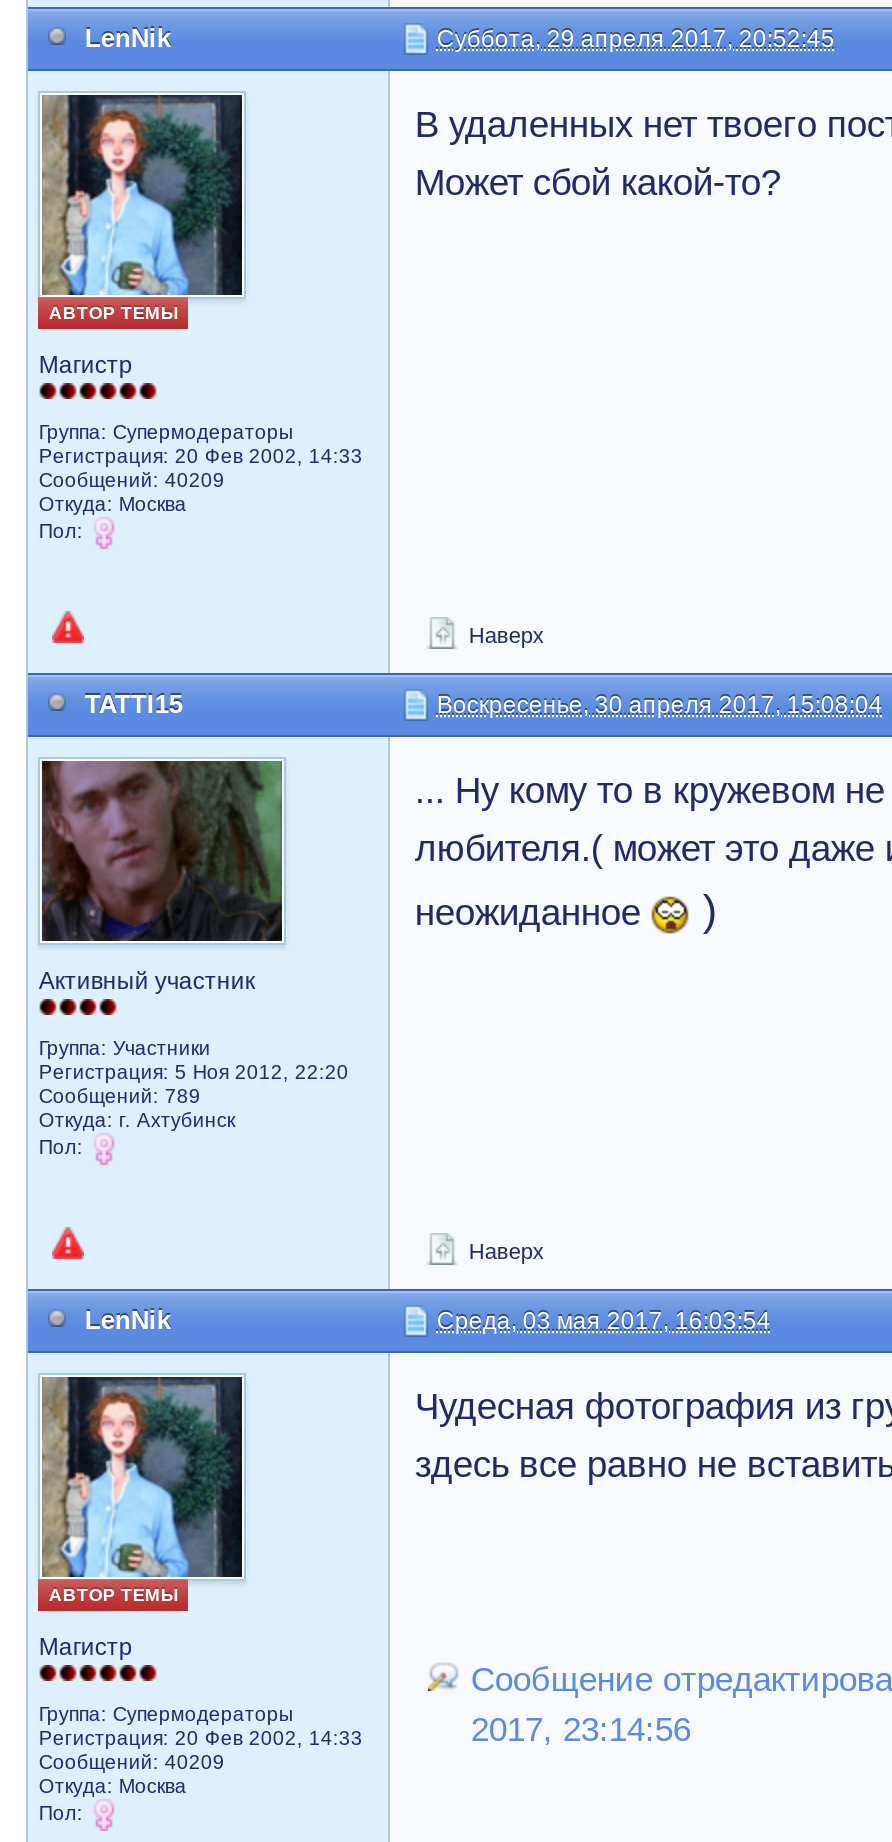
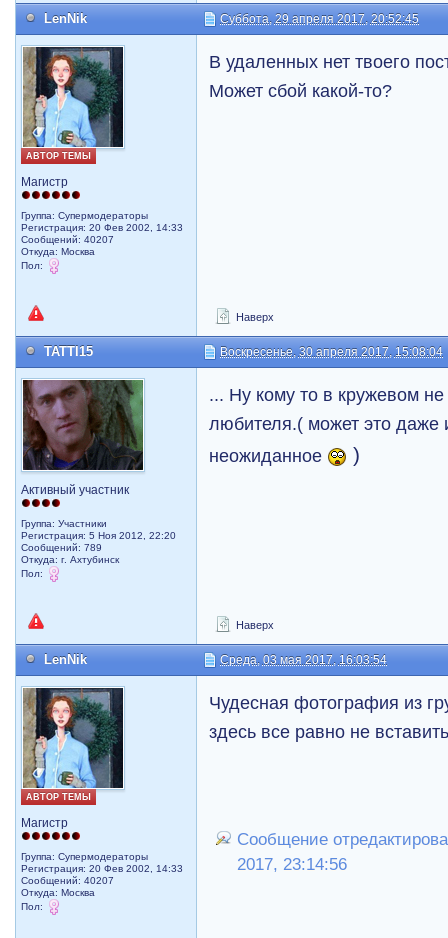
[39,468,225,490] Сообщений: 40209 -> [21,234,114,245] Сообщений: 40207
[39,1750,225,1772] Сообщений: 40209 -> [21,875,114,886] Сообщений: 40207

